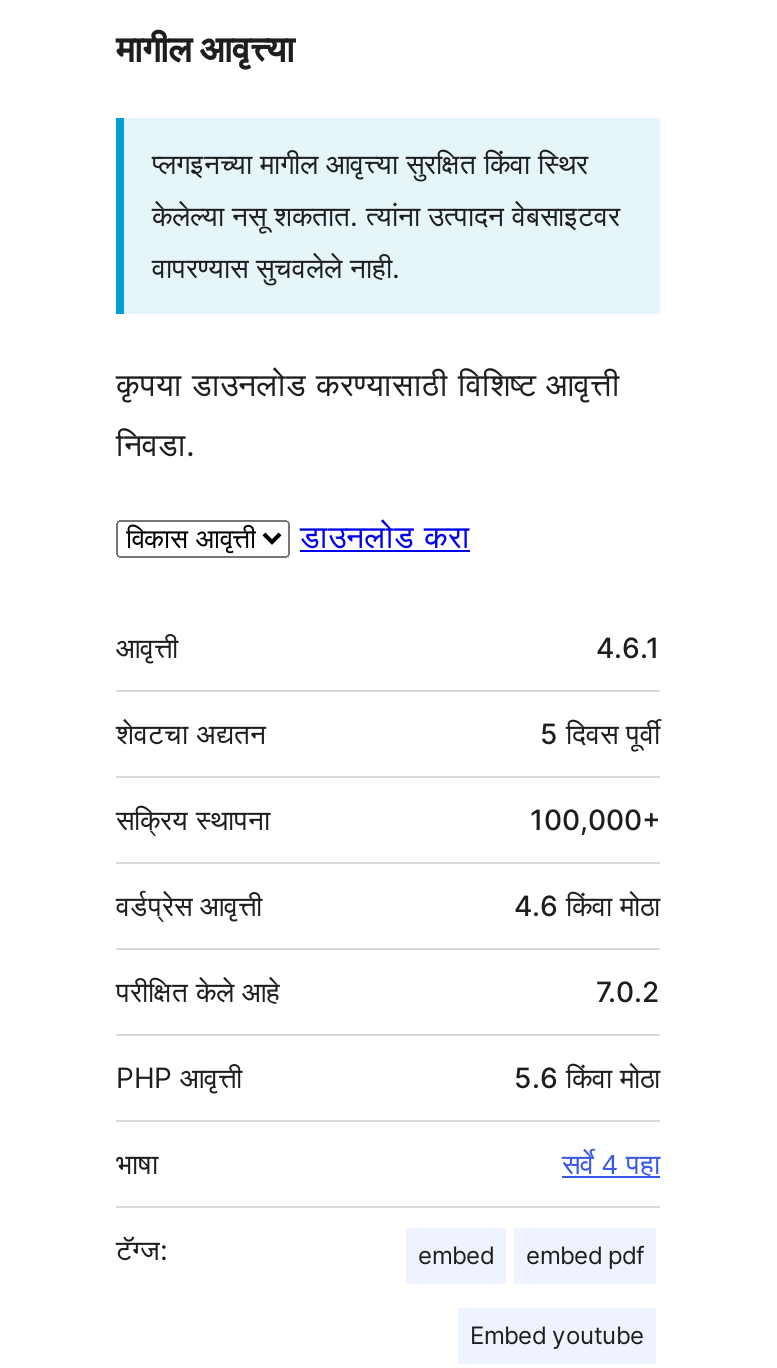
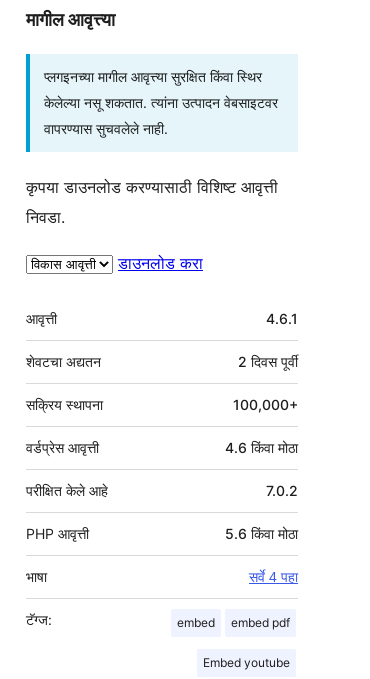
[540,715,660,749] 5 दिवस पूर्वी -> [238,353,298,370] 2 दिवस पूर्वी

